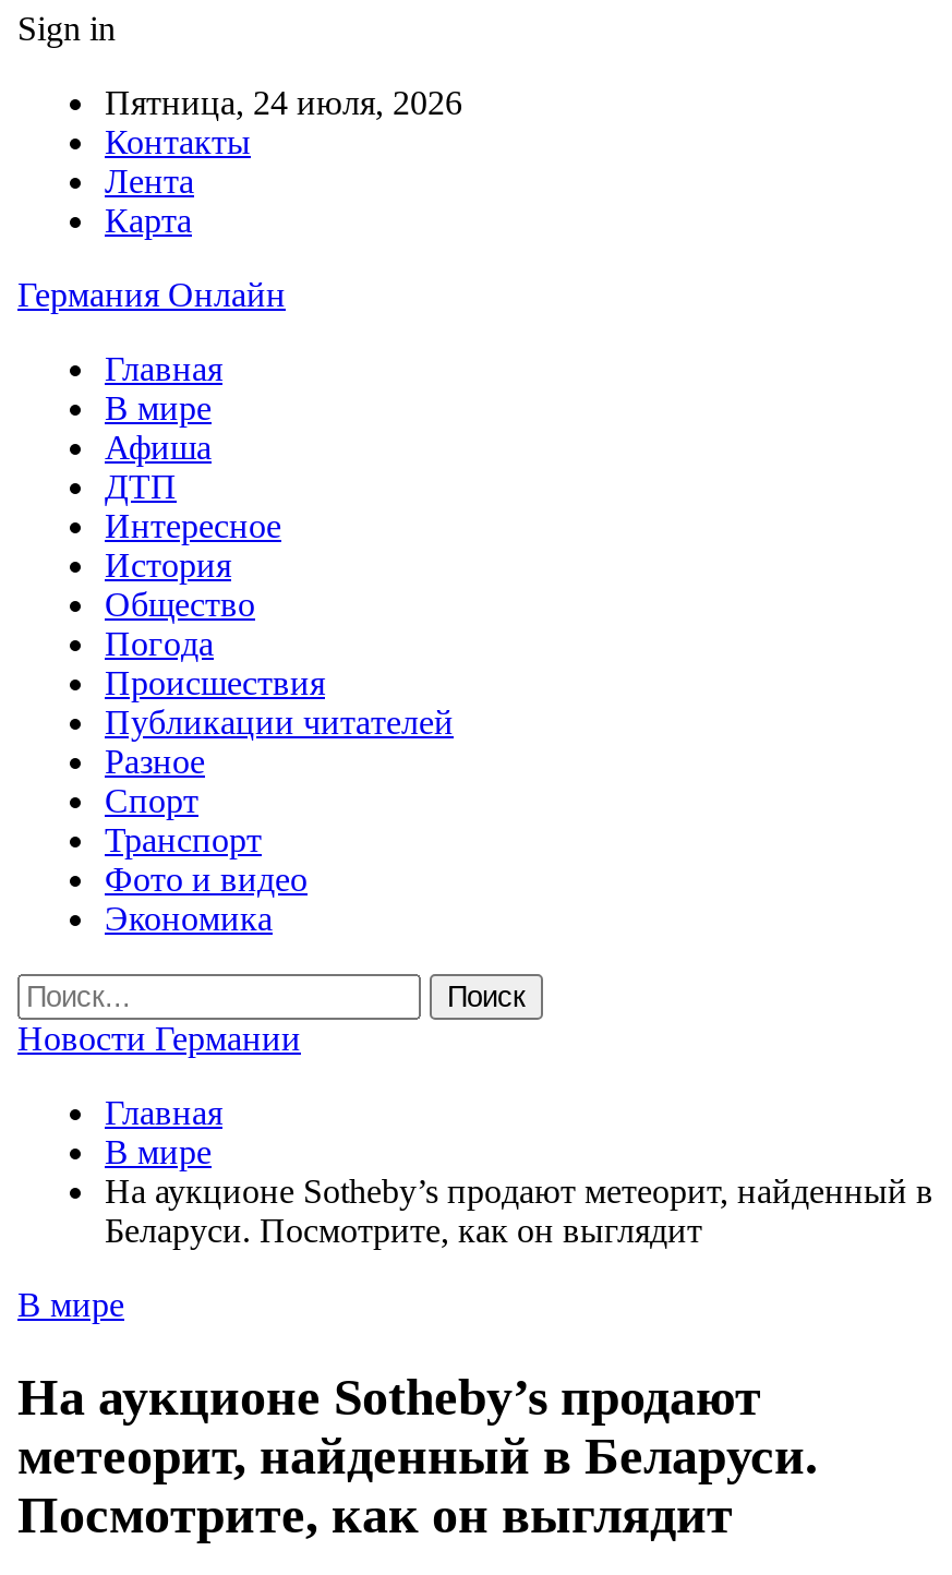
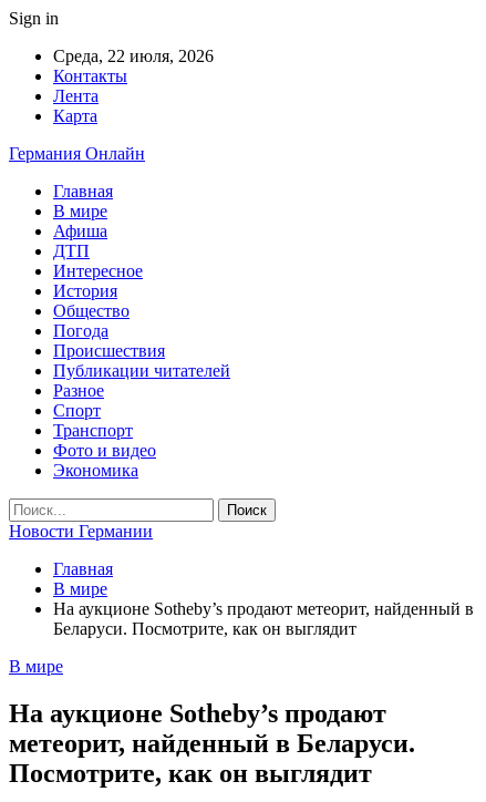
[105,84,462,121] Пятница, 24 июля, 2026 -> [53,47,214,65] Среда, 22 июля, 2026

